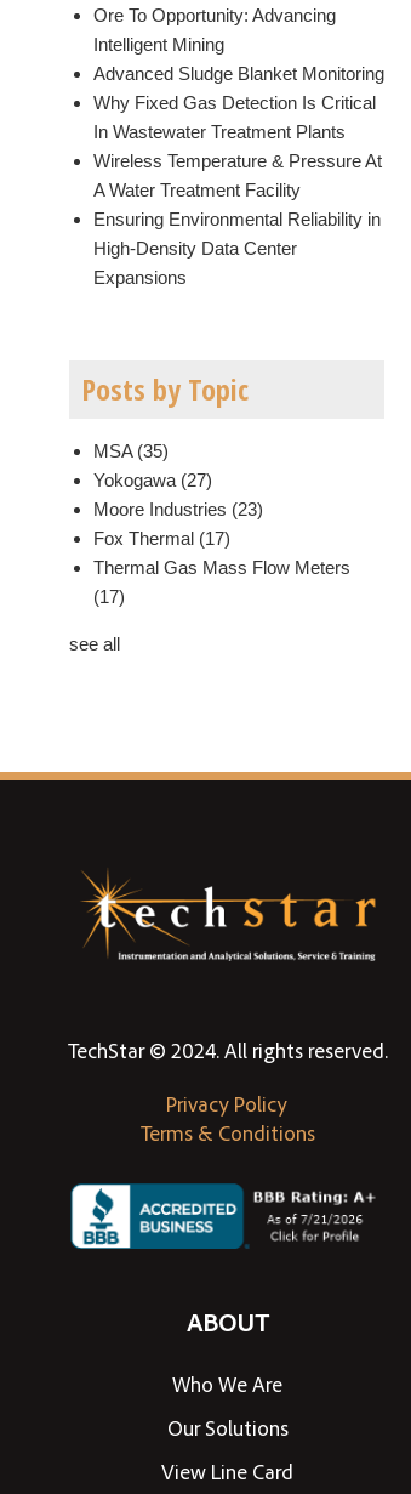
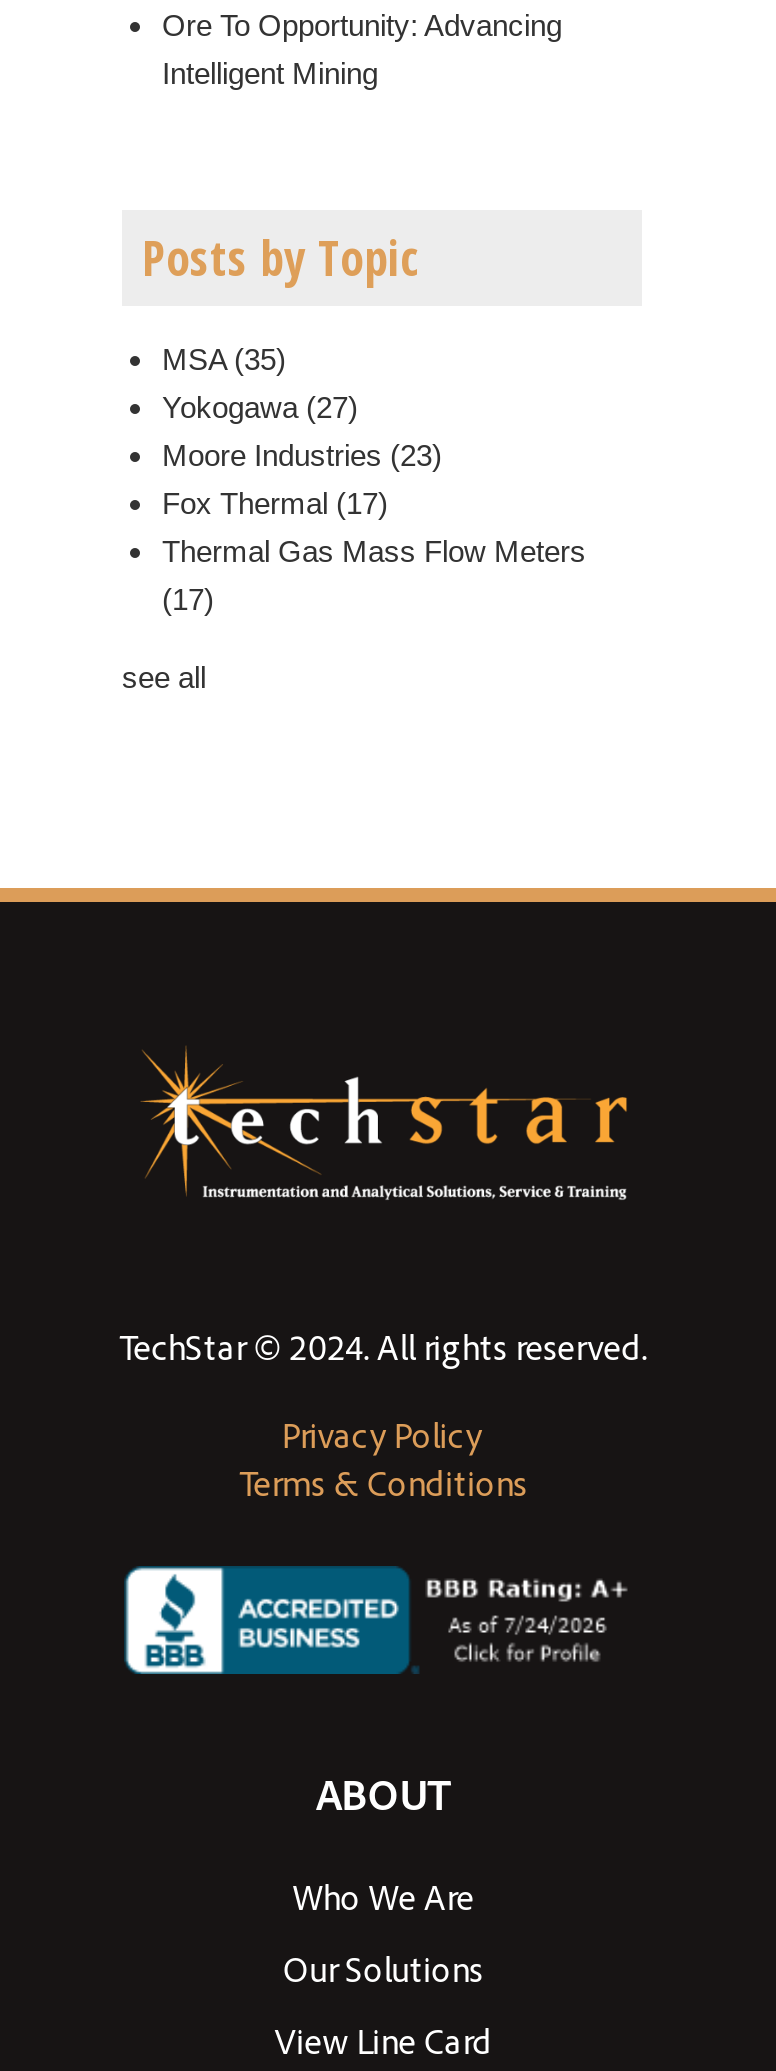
[93,63,384,287] Advanced Sludge Blanket Monitoring | Why Fixed Gas Detection Is Critical | In Wastewater Treatment Plants | Wireless Temperature & Pressure At | A Water Treatment Facility | Ensuring Environmental Reliability in | High-Density Data Center | Expansions -> none

